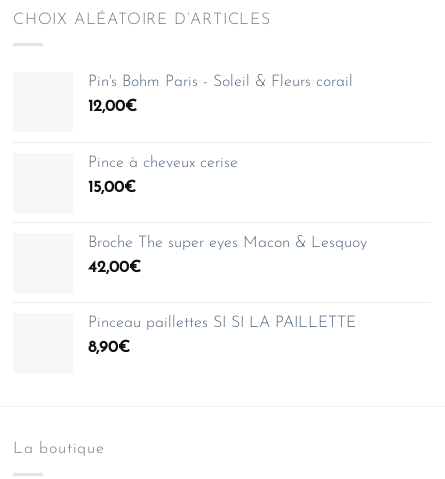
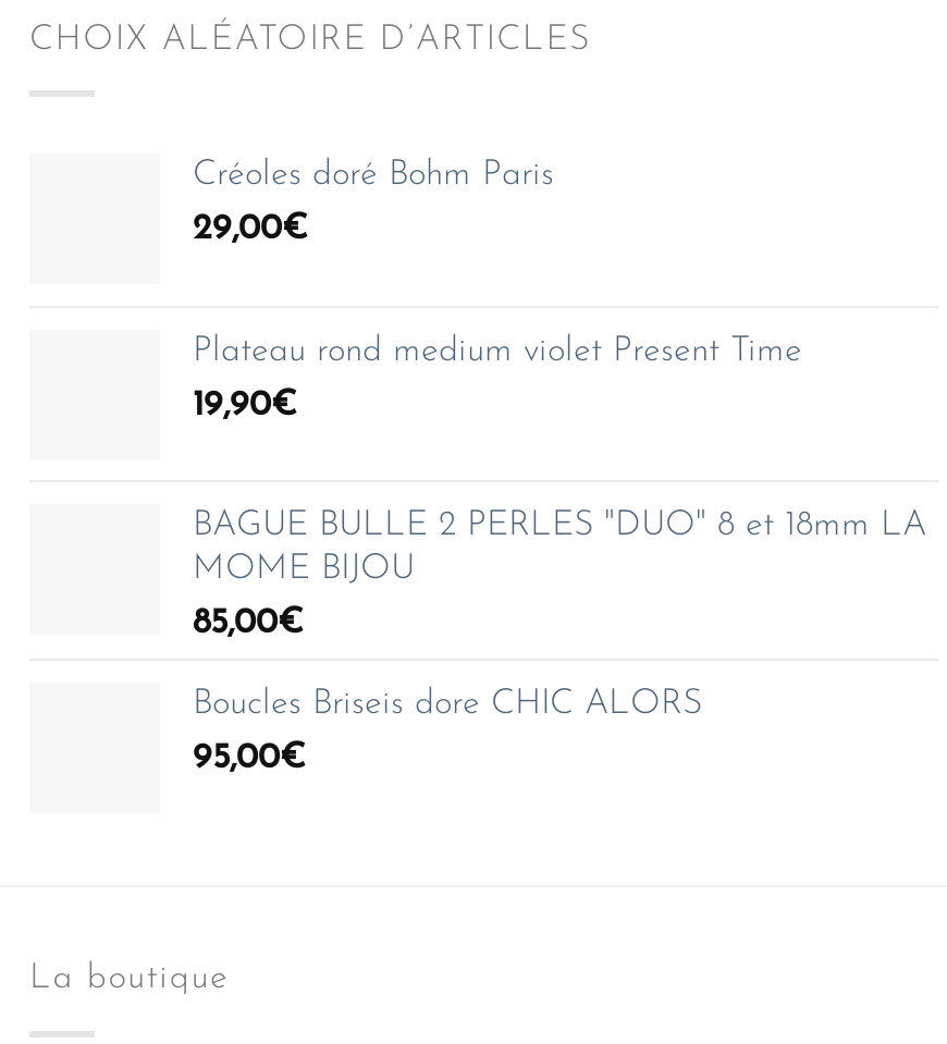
[88,74,353,90] Pin's Bohm Paris - Soleil & Fleurs corail -> [193,158,554,193] Créoles doré Bohm Paris
[88,99,137,115] 12,00€ -> [193,212,308,247] 29,00€
[88,155,238,171] Pince à cheveux cerise -> [193,334,802,369] Plateau rond medium violet Present Time
[88,180,136,196] 15,00€ -> [193,389,297,423] 19,90€
[88,235,367,251] Broche The super eyes Macon & Lesquoy -> [193,508,926,587] BAGUE BULLE 2 PERLES "DUO" 8 et 18mm LA | MOME BIJOU
[88,260,141,276] 42,00€ -> [193,606,304,641] 85,00€
[88,315,356,331] Pinceau paillettes SI SI LA PAILLETTE -> [193,687,702,722] Boucles Briseis dore CHIC ALORS
[88,340,130,356] 8,90€ -> [193,741,306,776] 95,00€

